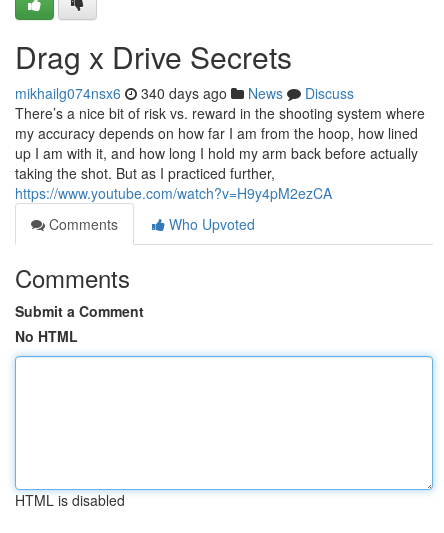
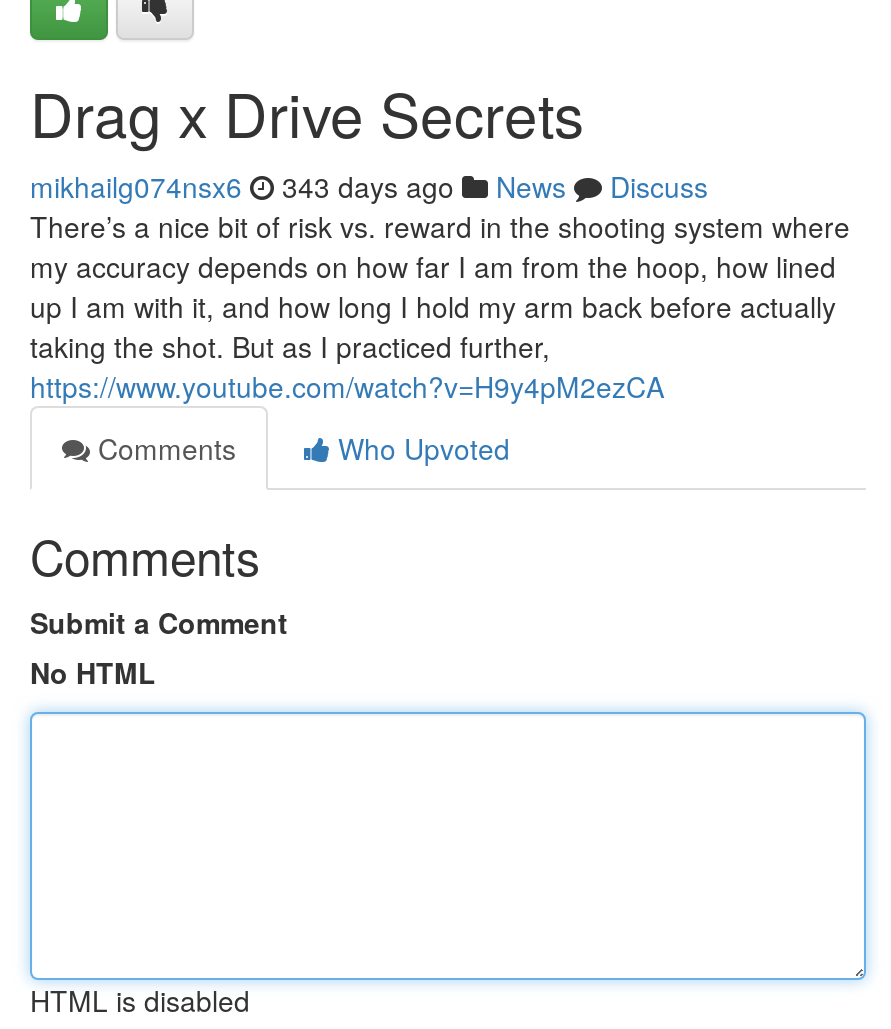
[15,83,354,103] mikhailg074nsx6 340 days ago News Discuss -> [30,166,708,206] mikhailg074nsx6 343 days ago News Discuss

